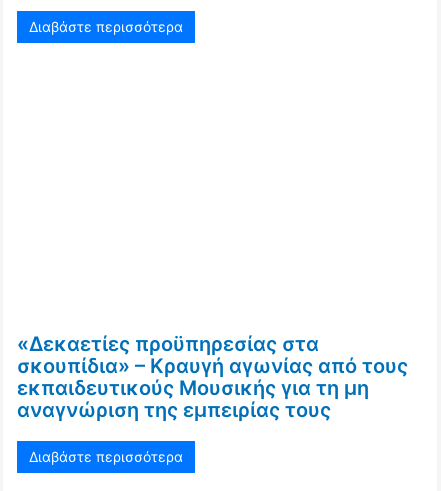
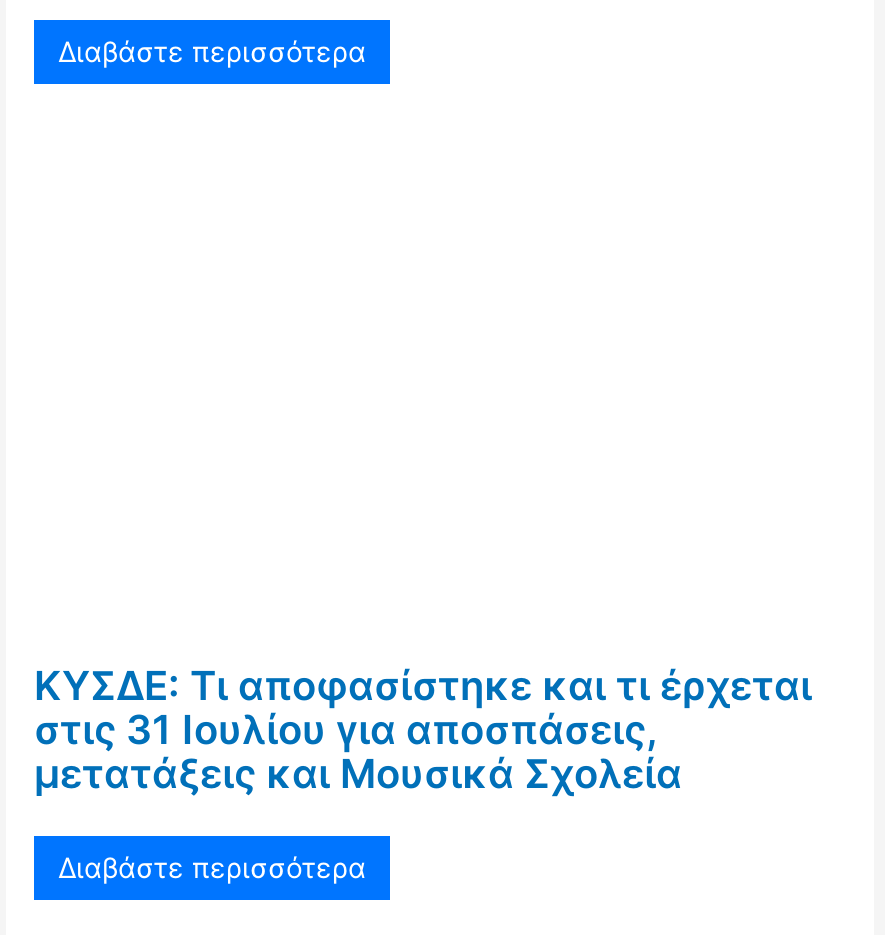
[17,331,408,421] «Δεκαετίες προϋπηρεσίας στα | σκουπίδια» – Κραυγή αγωνίας από τους | εκπαιδευτικούς Μουσικής για τη μη | αναγνώριση της εμπειρίας τους -> [34,662,812,798] ΚΥΣΔΕ: Τι αποφασίστηκε και τι έρχεται | στις 31 Ιουλίου για αποσπάσεις, | μετατάξεις και Μουσικά Σχολεία

